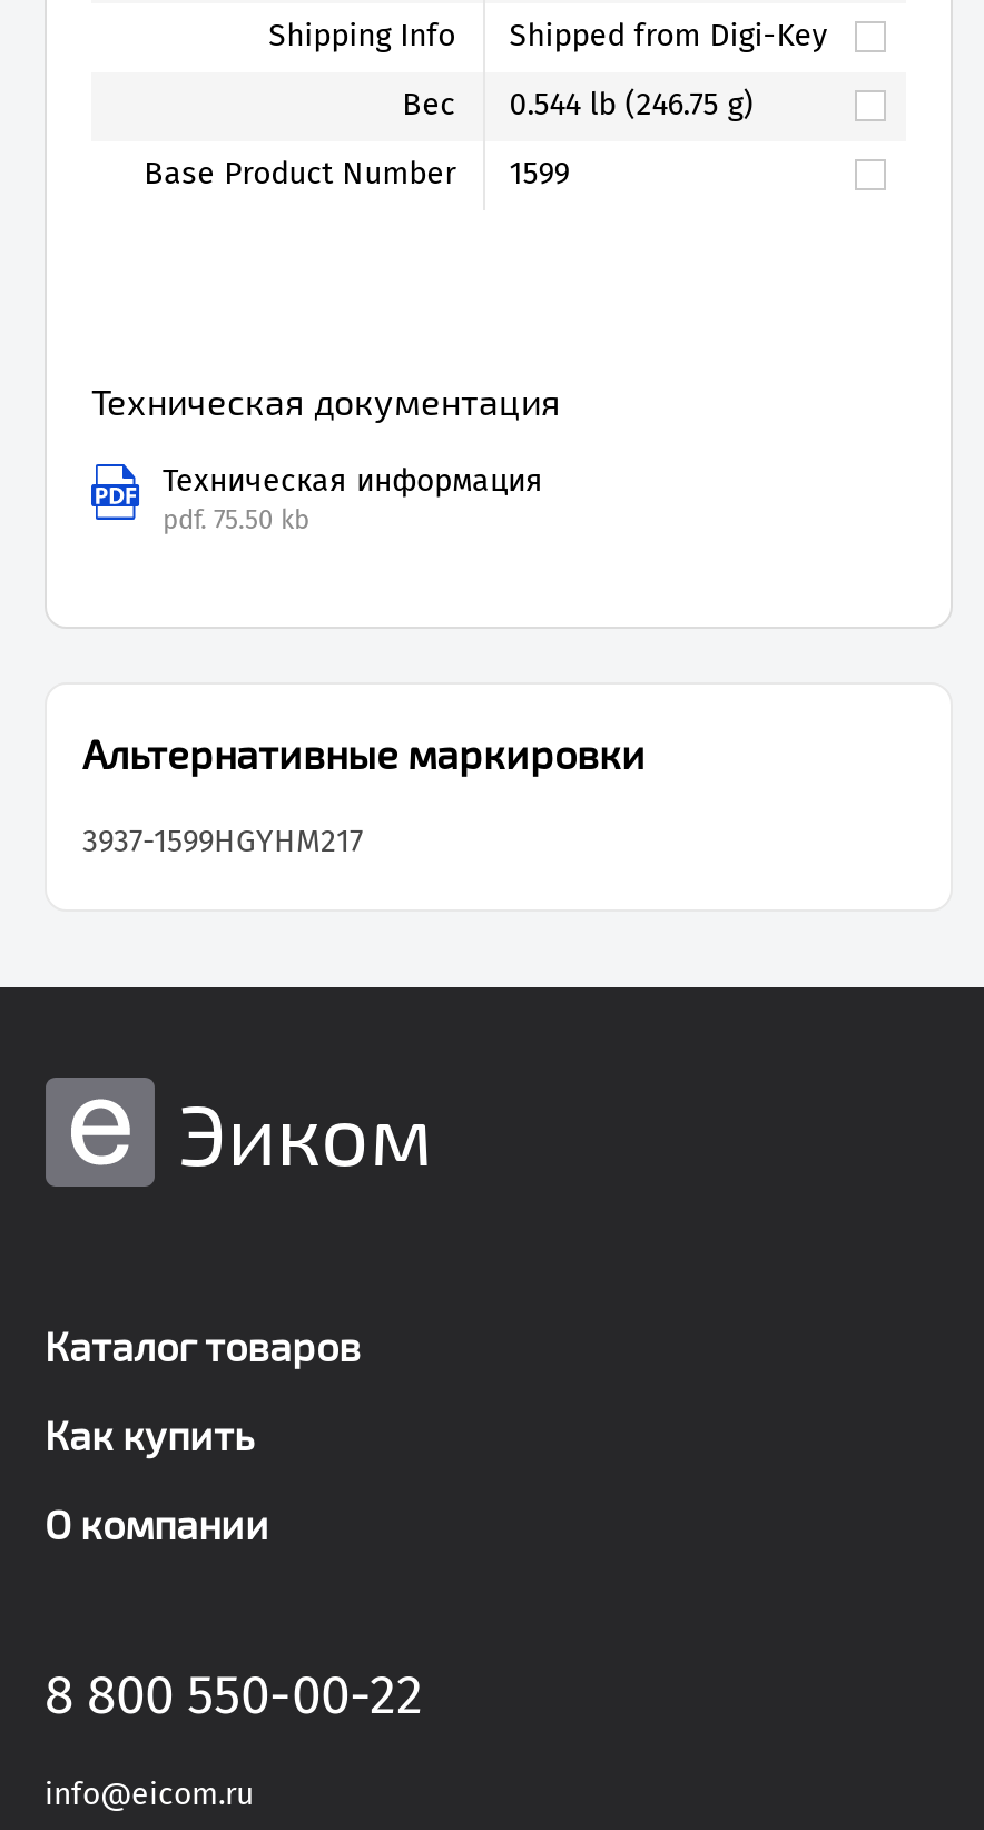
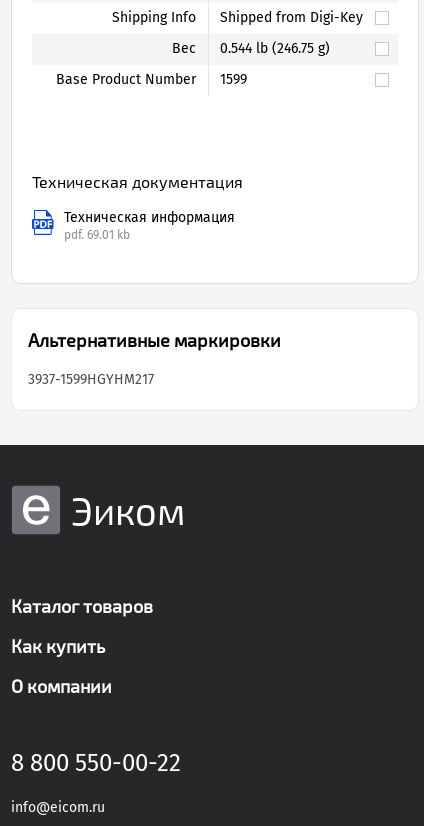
[163,504,309,535] pdf. 75.50 kb -> [64,228,130,242] pdf. 69.01 kb

